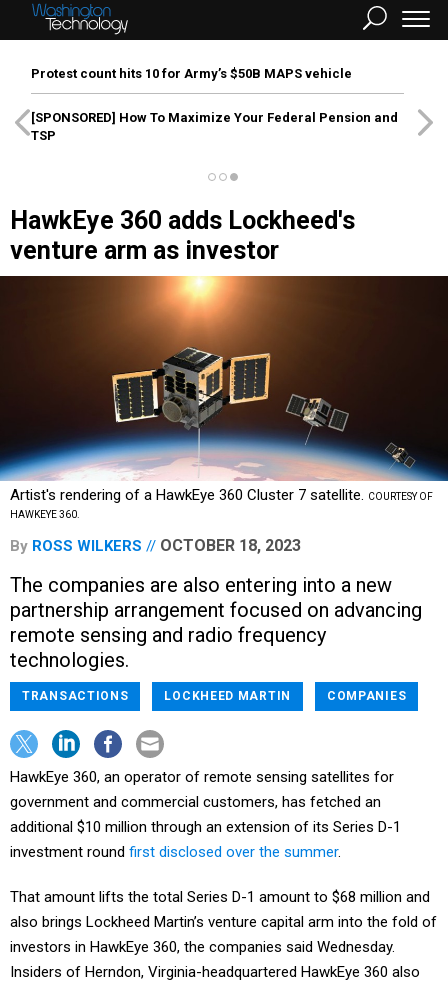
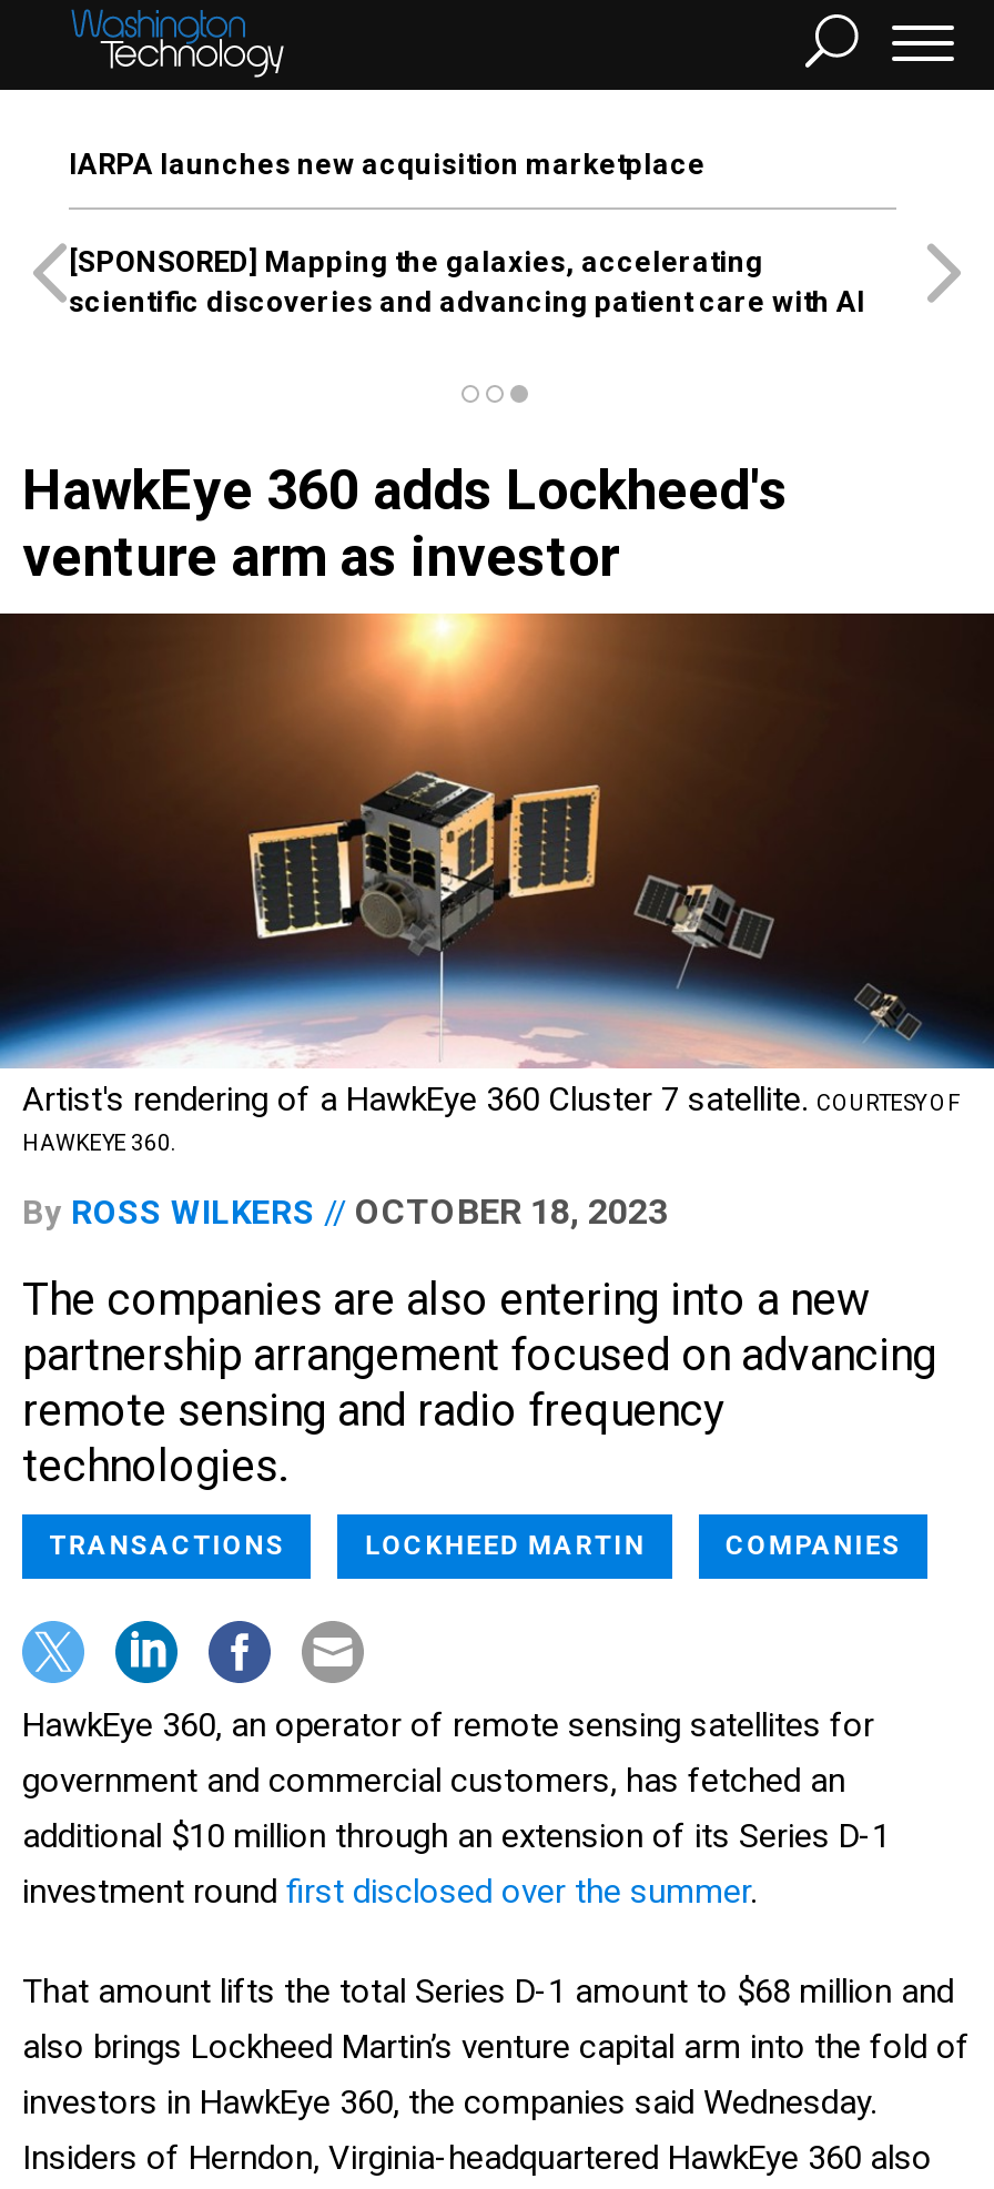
[31,66,352,81] Protest count hits 10 for Army’s $50B MAPS vehicle -> [69,148,706,181] IARPA launches new acquisition marketplace
[31,110,398,143] [SPONSORED] How To Maximize Your Federal Pension and | TSP -> [69,245,865,318] [SPONSORED] Mapping the galaxies, accelerating | scientific discoveries and advancing patient care with AI

